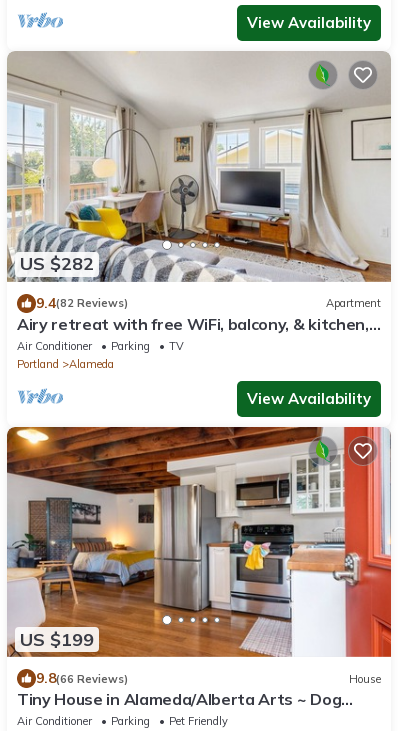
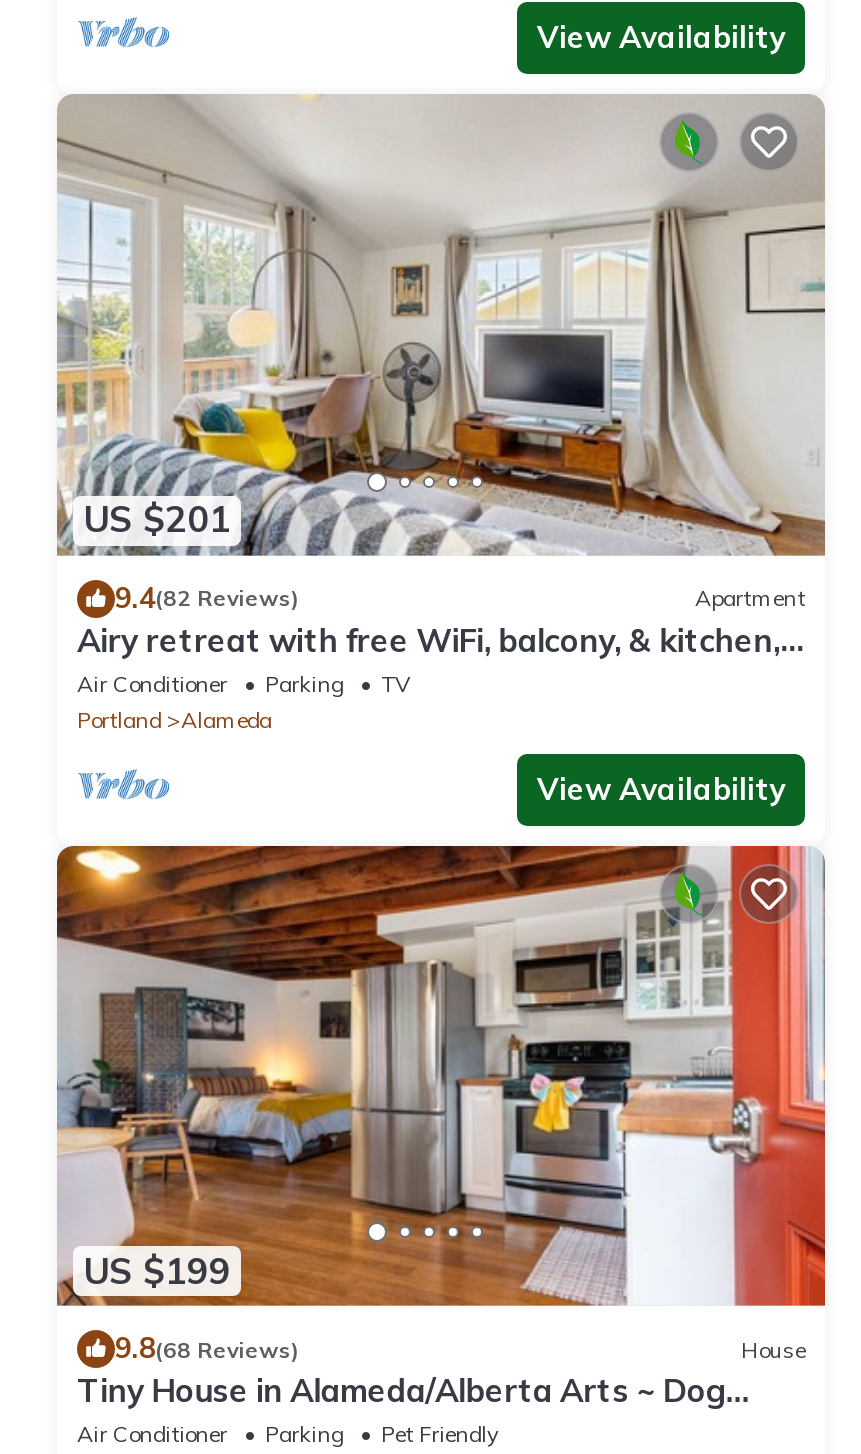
[20,252,94,275] US $282 -> [83,496,231,542] US $201
[36,669,128,687] 9.8(66 Reviews) -> [115,1330,299,1366] 9.8(68 Reviews)

